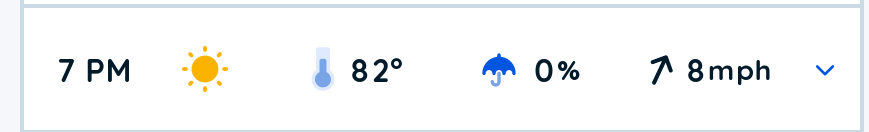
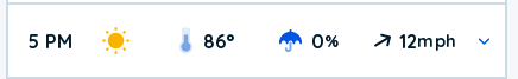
[57,50,132,90] 7 PM -> [28,29,73,53] 5 PM
[351,50,404,90] 82° -> [203,29,234,53] 86°
[687,50,773,90] 8 mph -> [399,29,456,53] 12 mph

